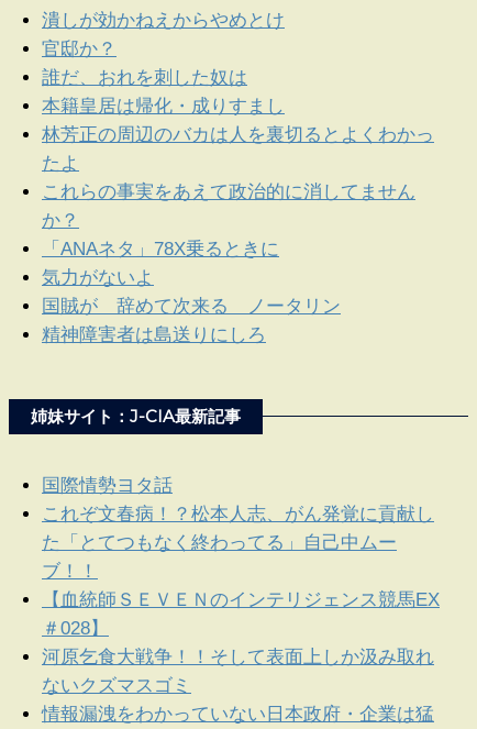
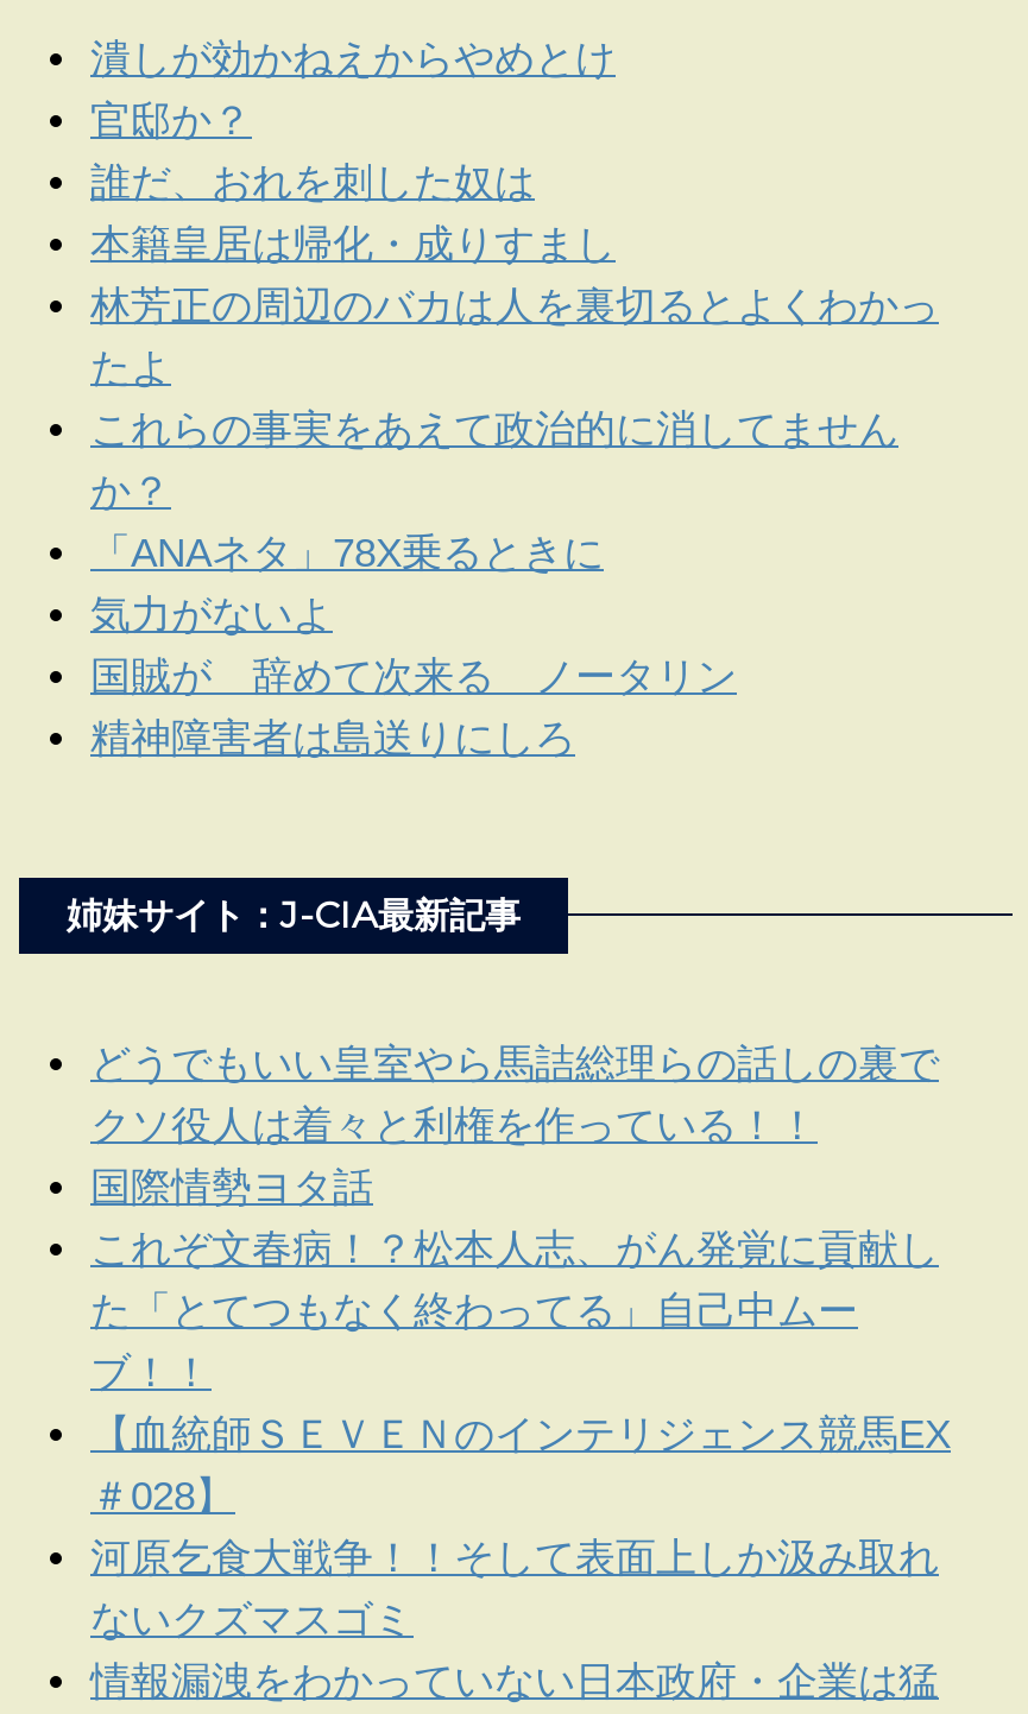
none -> [90,1042,939,1149] どうでもいい皇室やら馬詰総理らの話しの裏で | クソ役人は着々と利権を作っている！！

